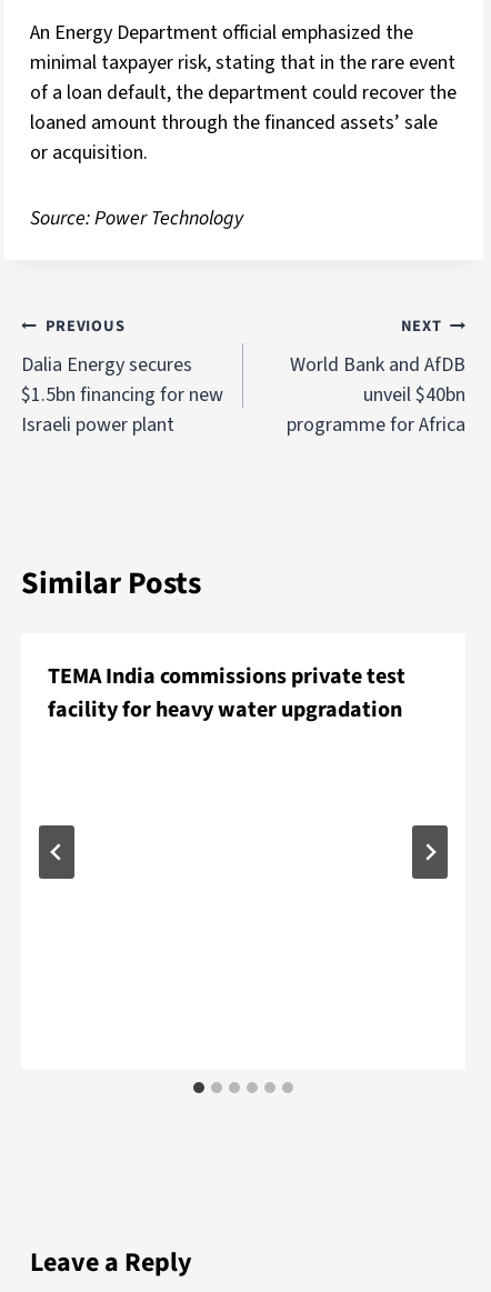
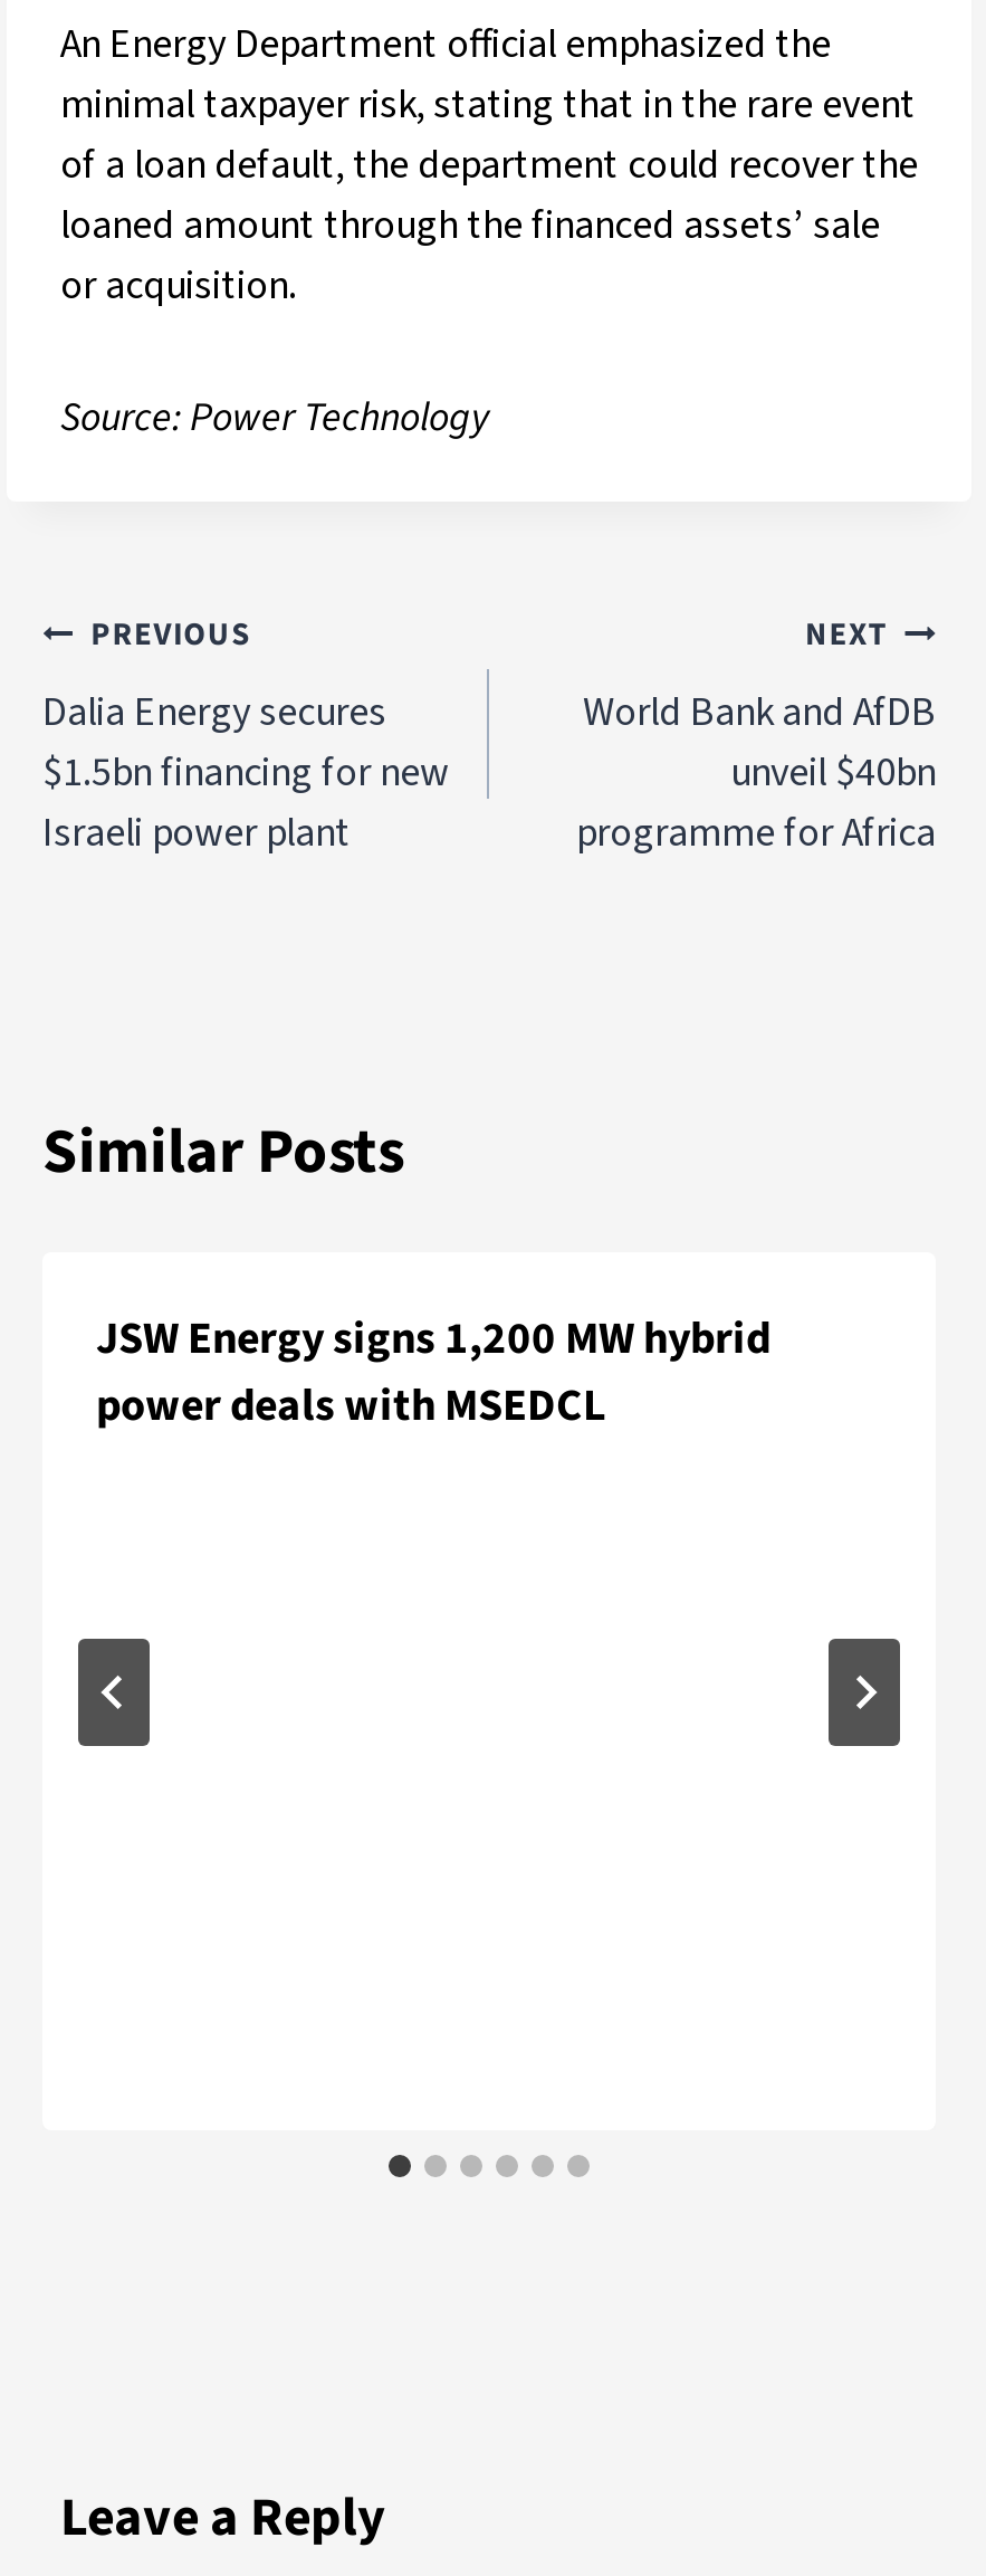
[48,661,405,726] TEMA India commissions private test | facility for heavy water upgradation -> [96,1309,770,1438] JSW Energy signs 1,200 MW hybrid | power deals with MSEDCL

